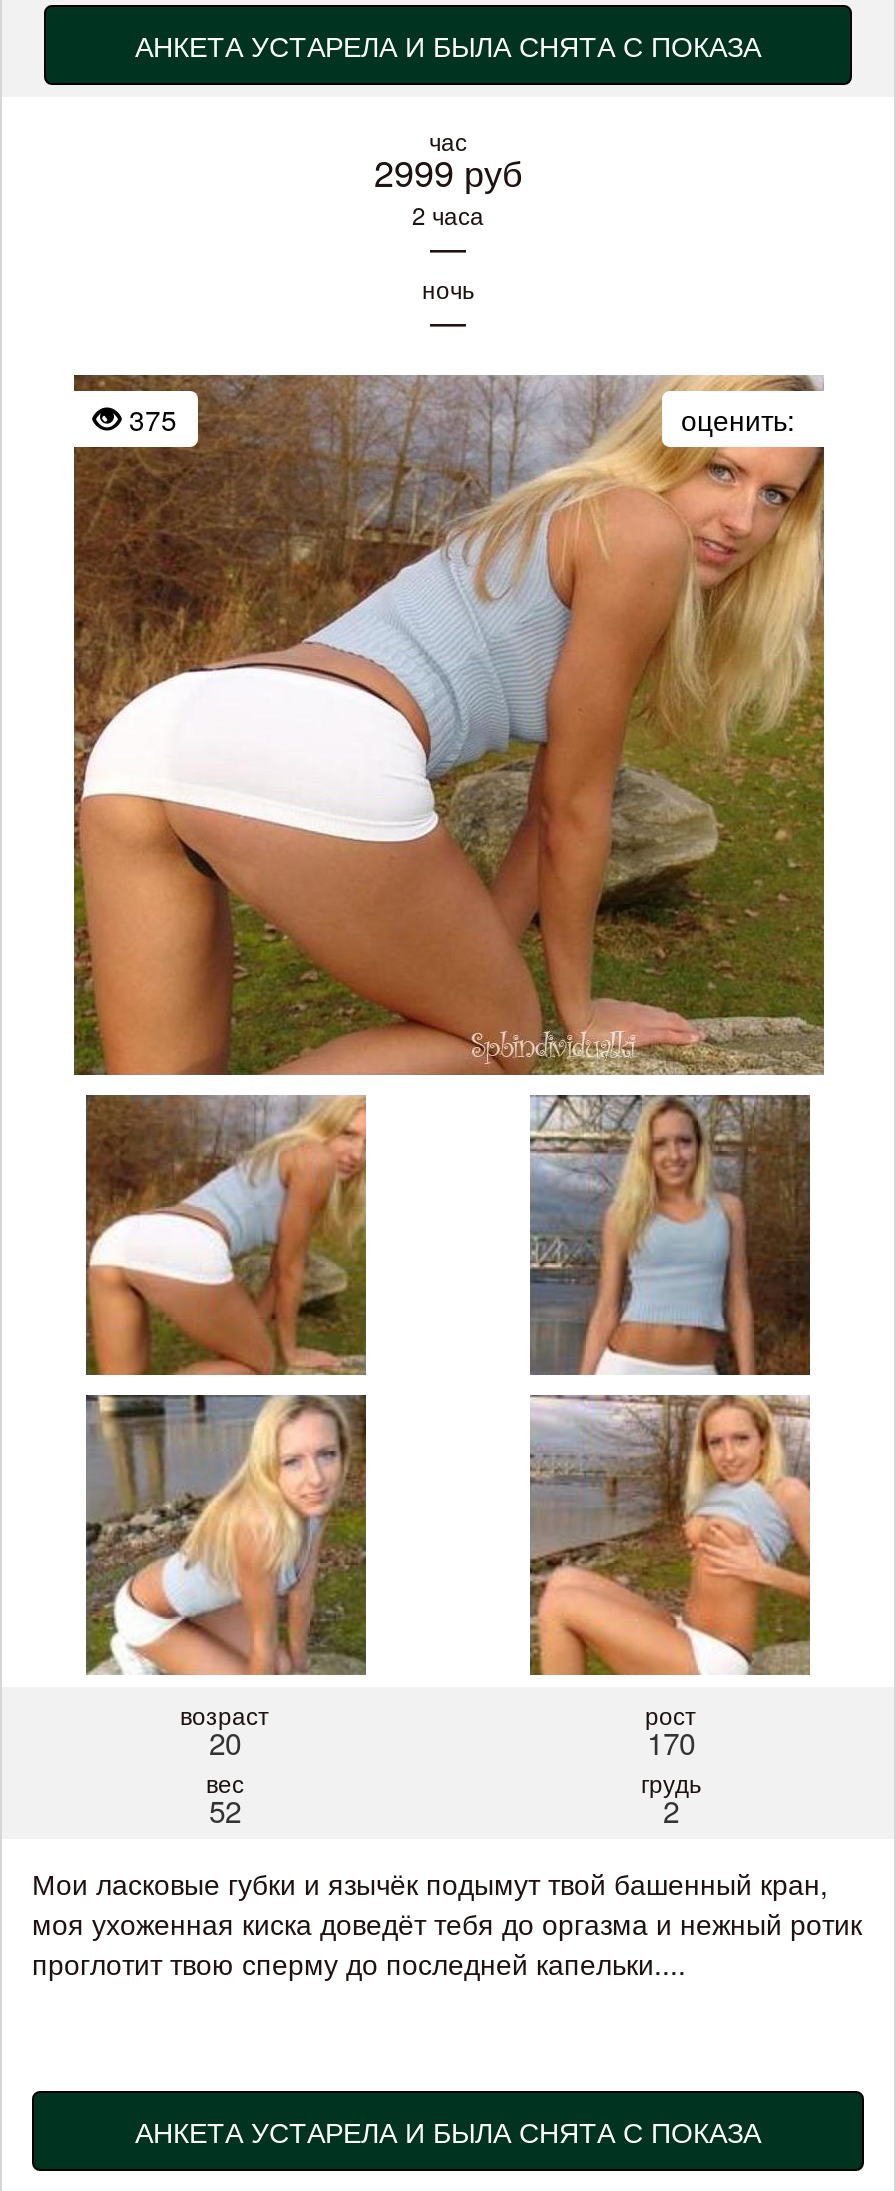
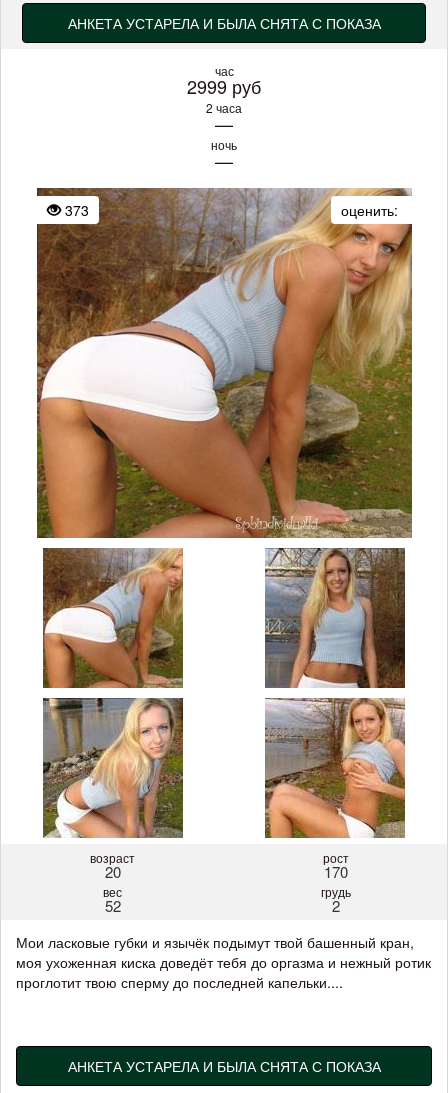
[121,399,177,439] 375 -> [60,200,88,220] 373

